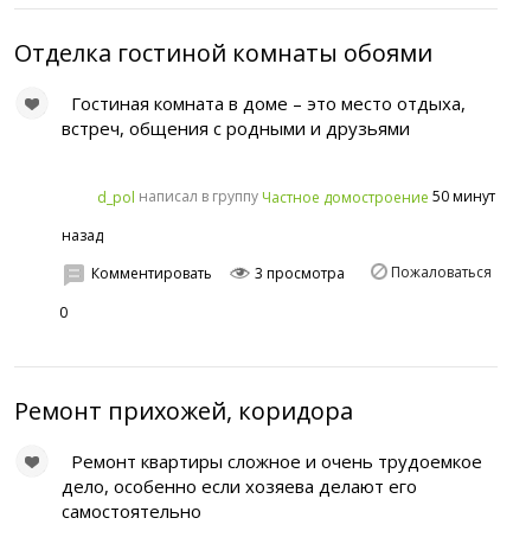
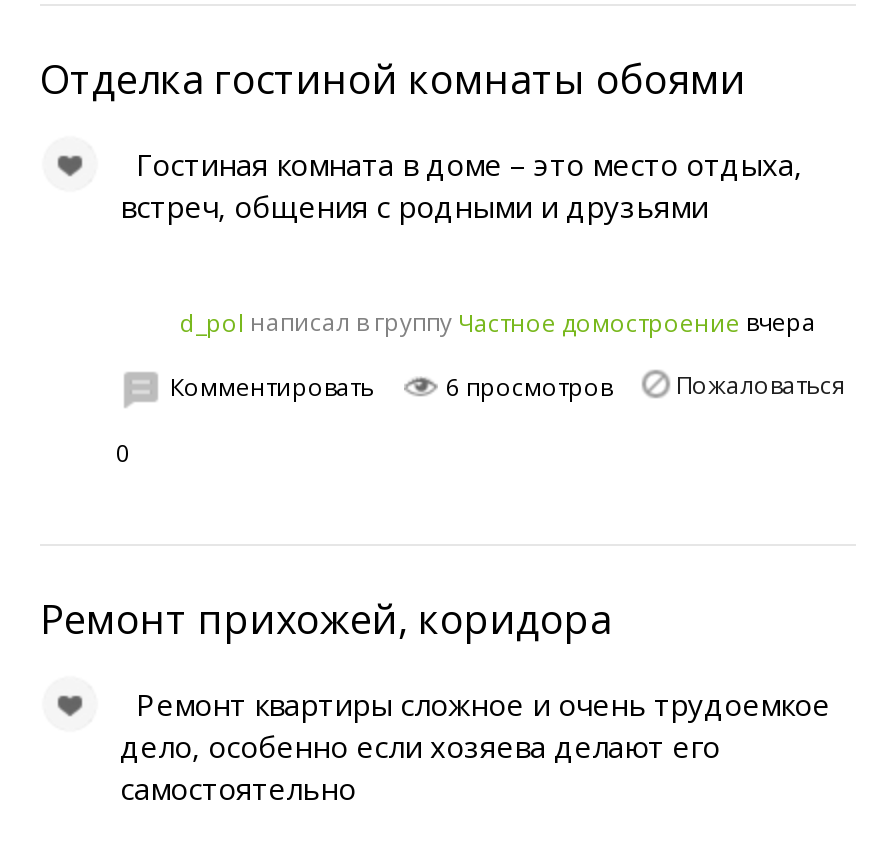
[62,186,495,245] d_pol написал в группу Частное домостроение 50 минут | назад -> [180,304,816,339] d_pol написал в группу Частное домостроение вчера
[251,264,345,284] 3 просмотра -> [440,370,612,404] 6 просмотров

